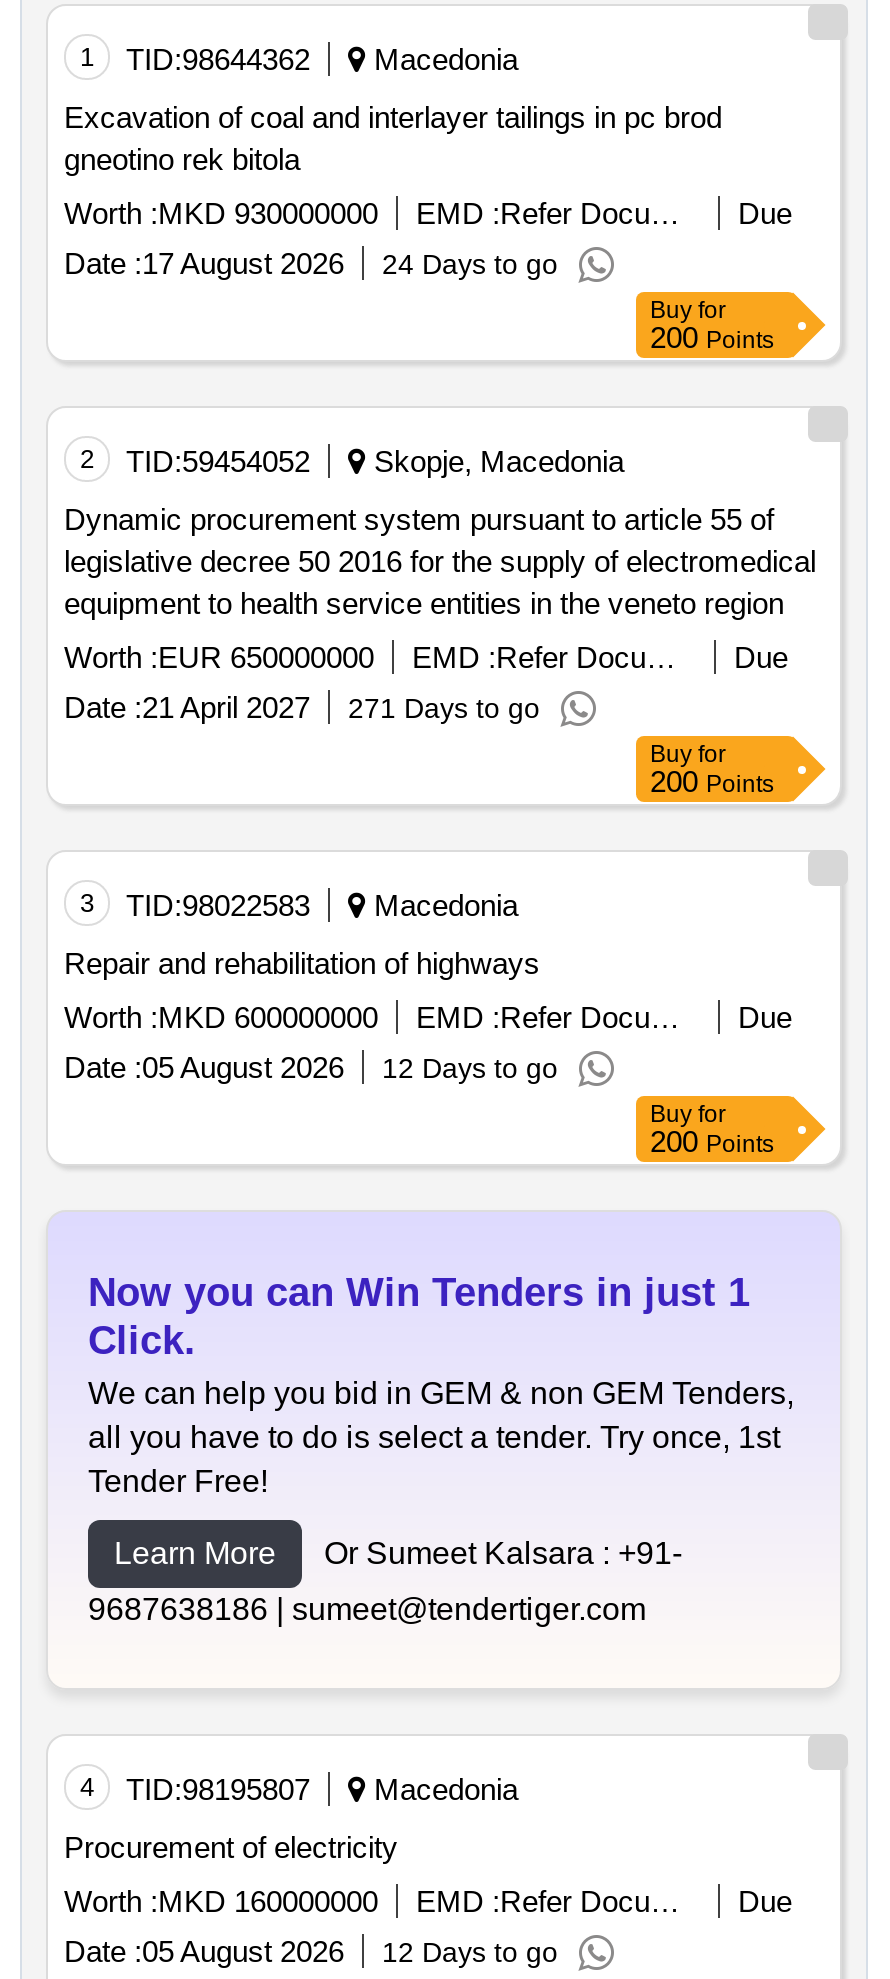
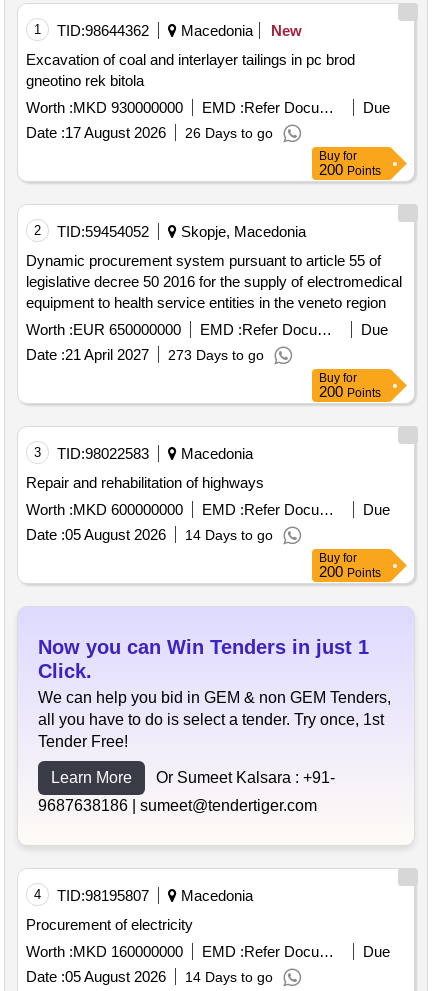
none -> [271,22,302,39] New
[64,246,558,280] Date : 17 August 2026 24 Days to go -> [26,124,273,141] Date : 17 August 2026 26 Days to go
[64,690,540,724] Date : 21 April 2027 271 Days to go -> [26,346,264,363] Date : 21 April 2027 273 Days to go
[64,1050,558,1084] Date : 05 August 2026 12 Days to go -> [26,526,273,543] Date : 05 August 2026 14 Days to go
[64,1934,558,1968] Date : 05 August 2026 12 Days to go -> [26,968,273,985] Date : 05 August 2026 14 Days to go

